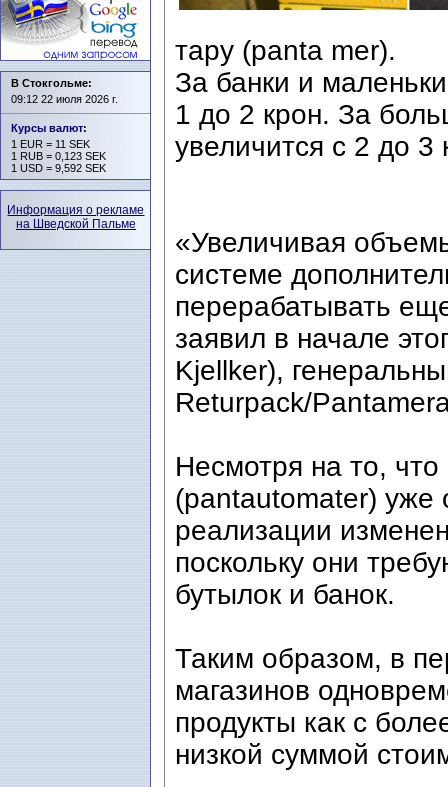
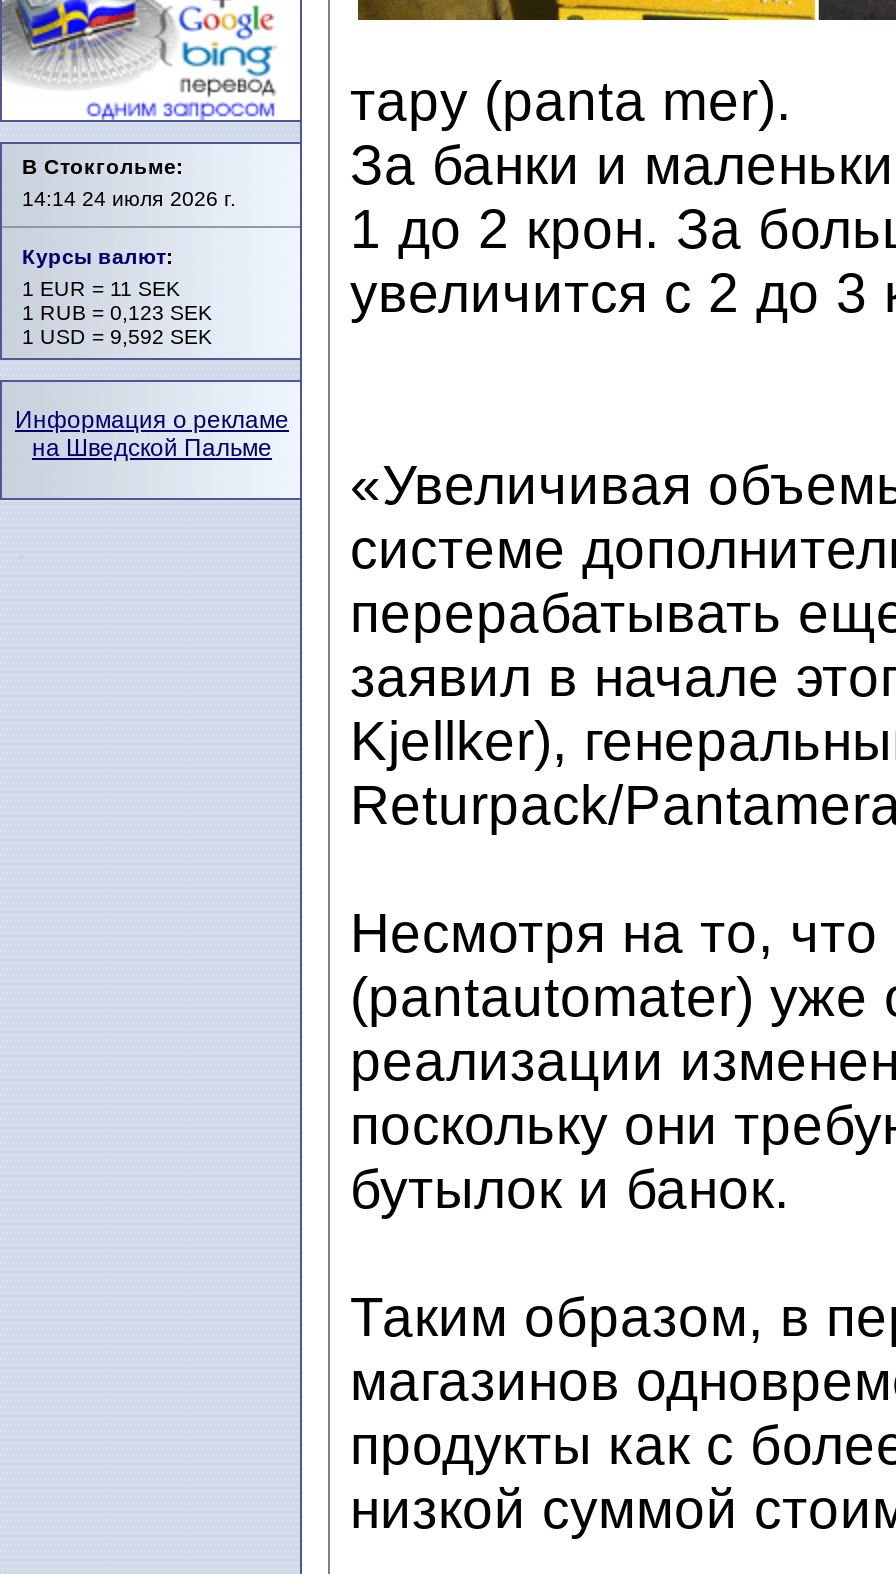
[11,93,118,105] 09:12 22 июля 2026 г. -> [22,186,236,210] 14:14 24 июля 2026 г.

